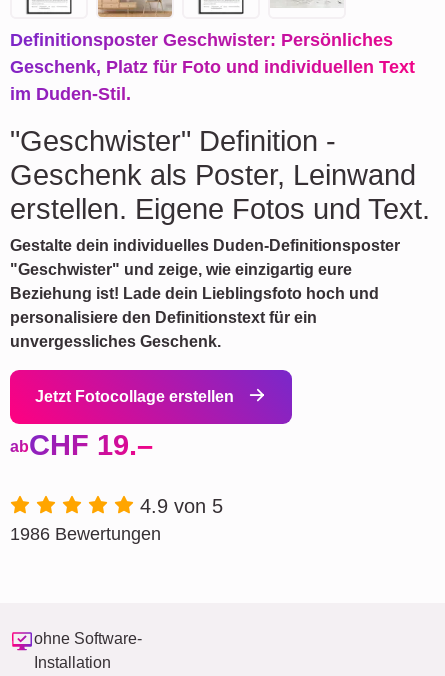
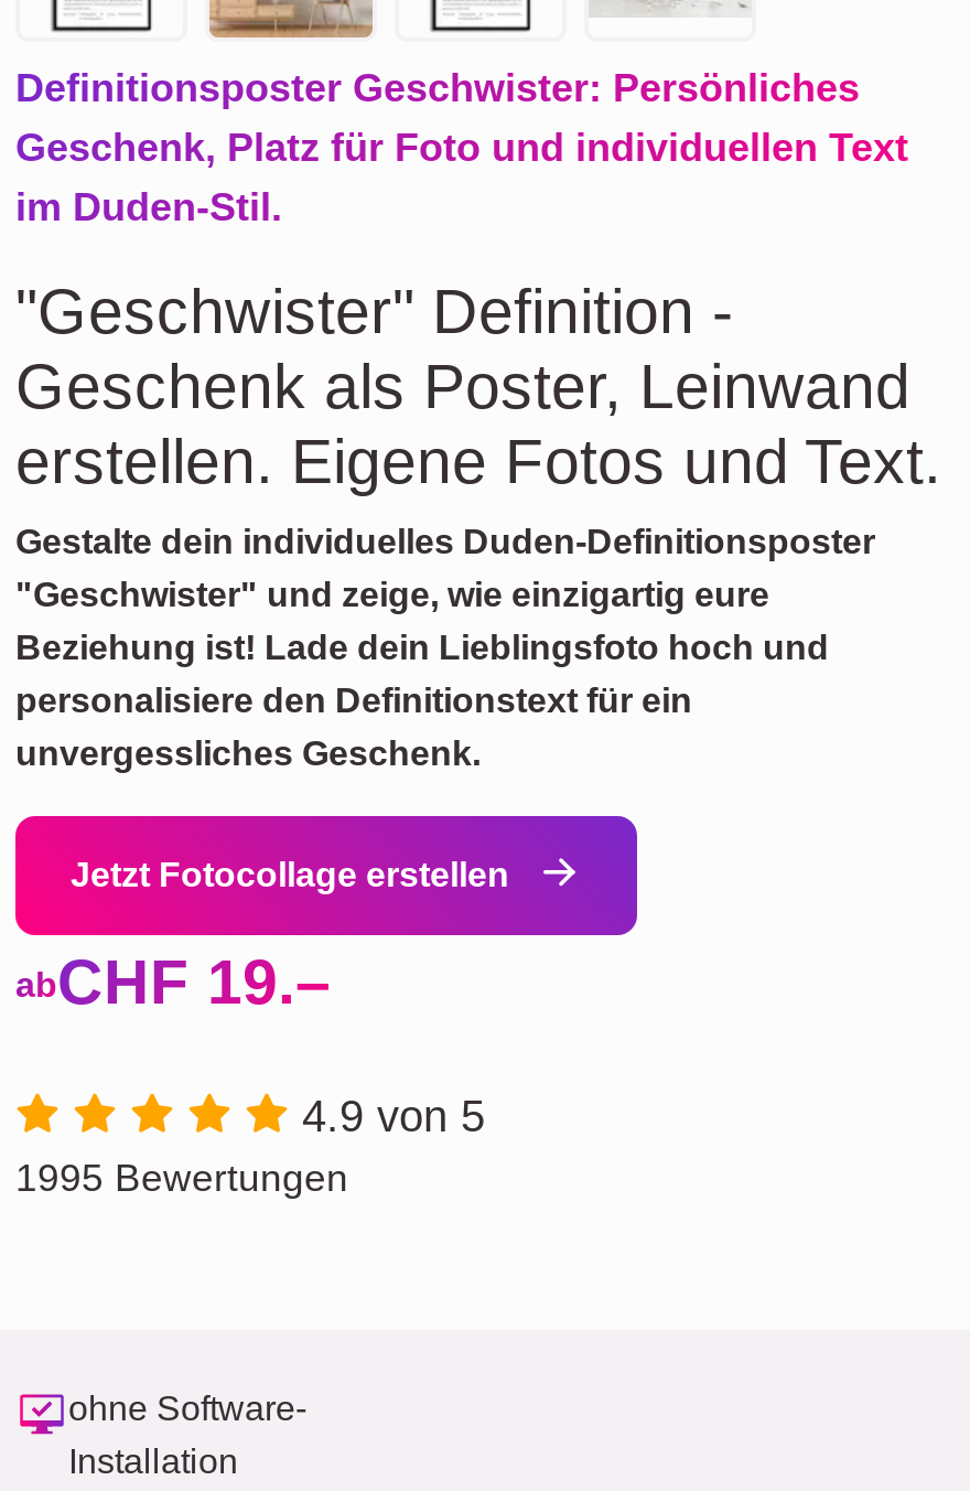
[10,524,161,544] 1986 Bewertungen -> [15,1156,348,1200] 1995 Bewertungen

